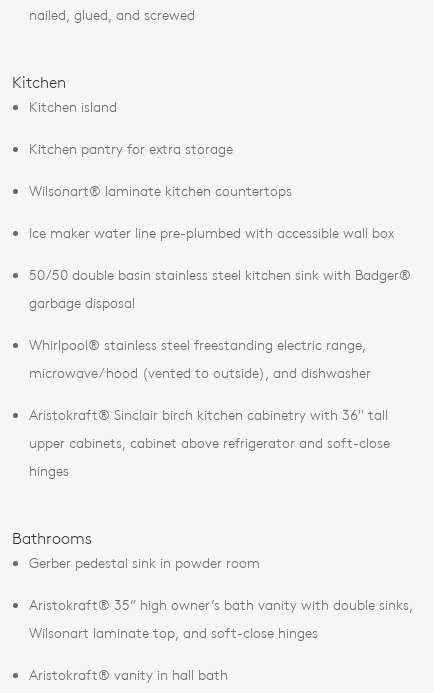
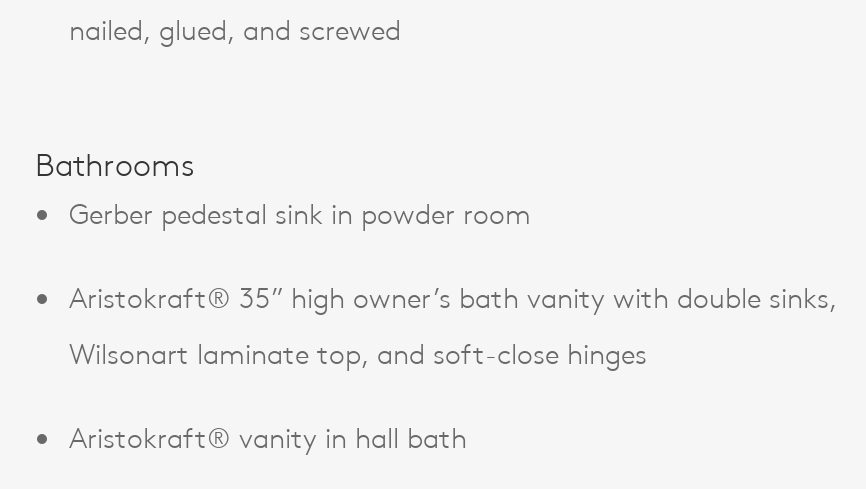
[12,72,411,480] Kitchen | Kitchen island | Kitchen pantry for extra storage | Wilsonart® laminate kitchen countertops | Ice maker water line pre-plumbed with accessible wall box | 50/50 double basin stainless steel kitchen sink with Badger® | garbage disposal | Whirlpool® stainless steel freestanding electric range, | microwave/hood (vented to outside), and dishwasher | Aristokraft® Sinclair birch kitchen cabinetry with 36" tall | upper cabinets, cabinet above refrigerator and soft-close | hinges -> none

